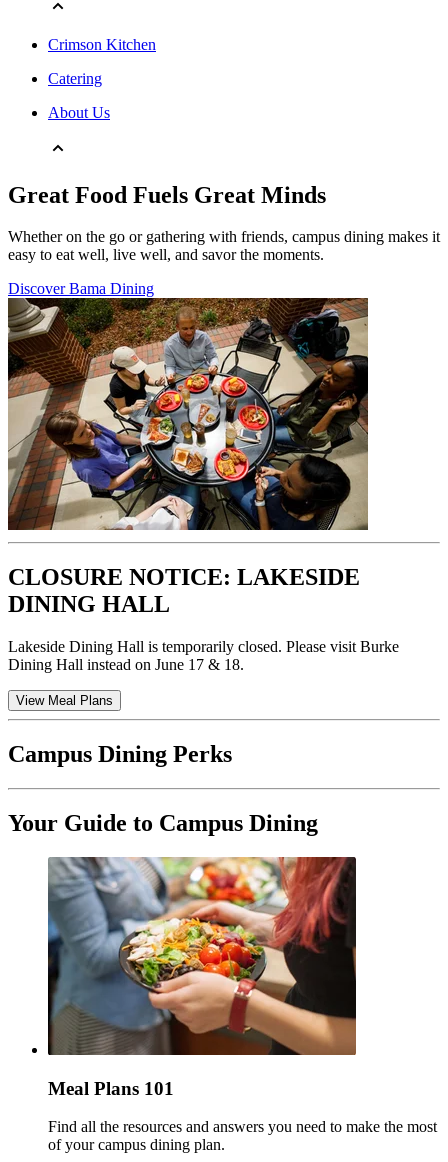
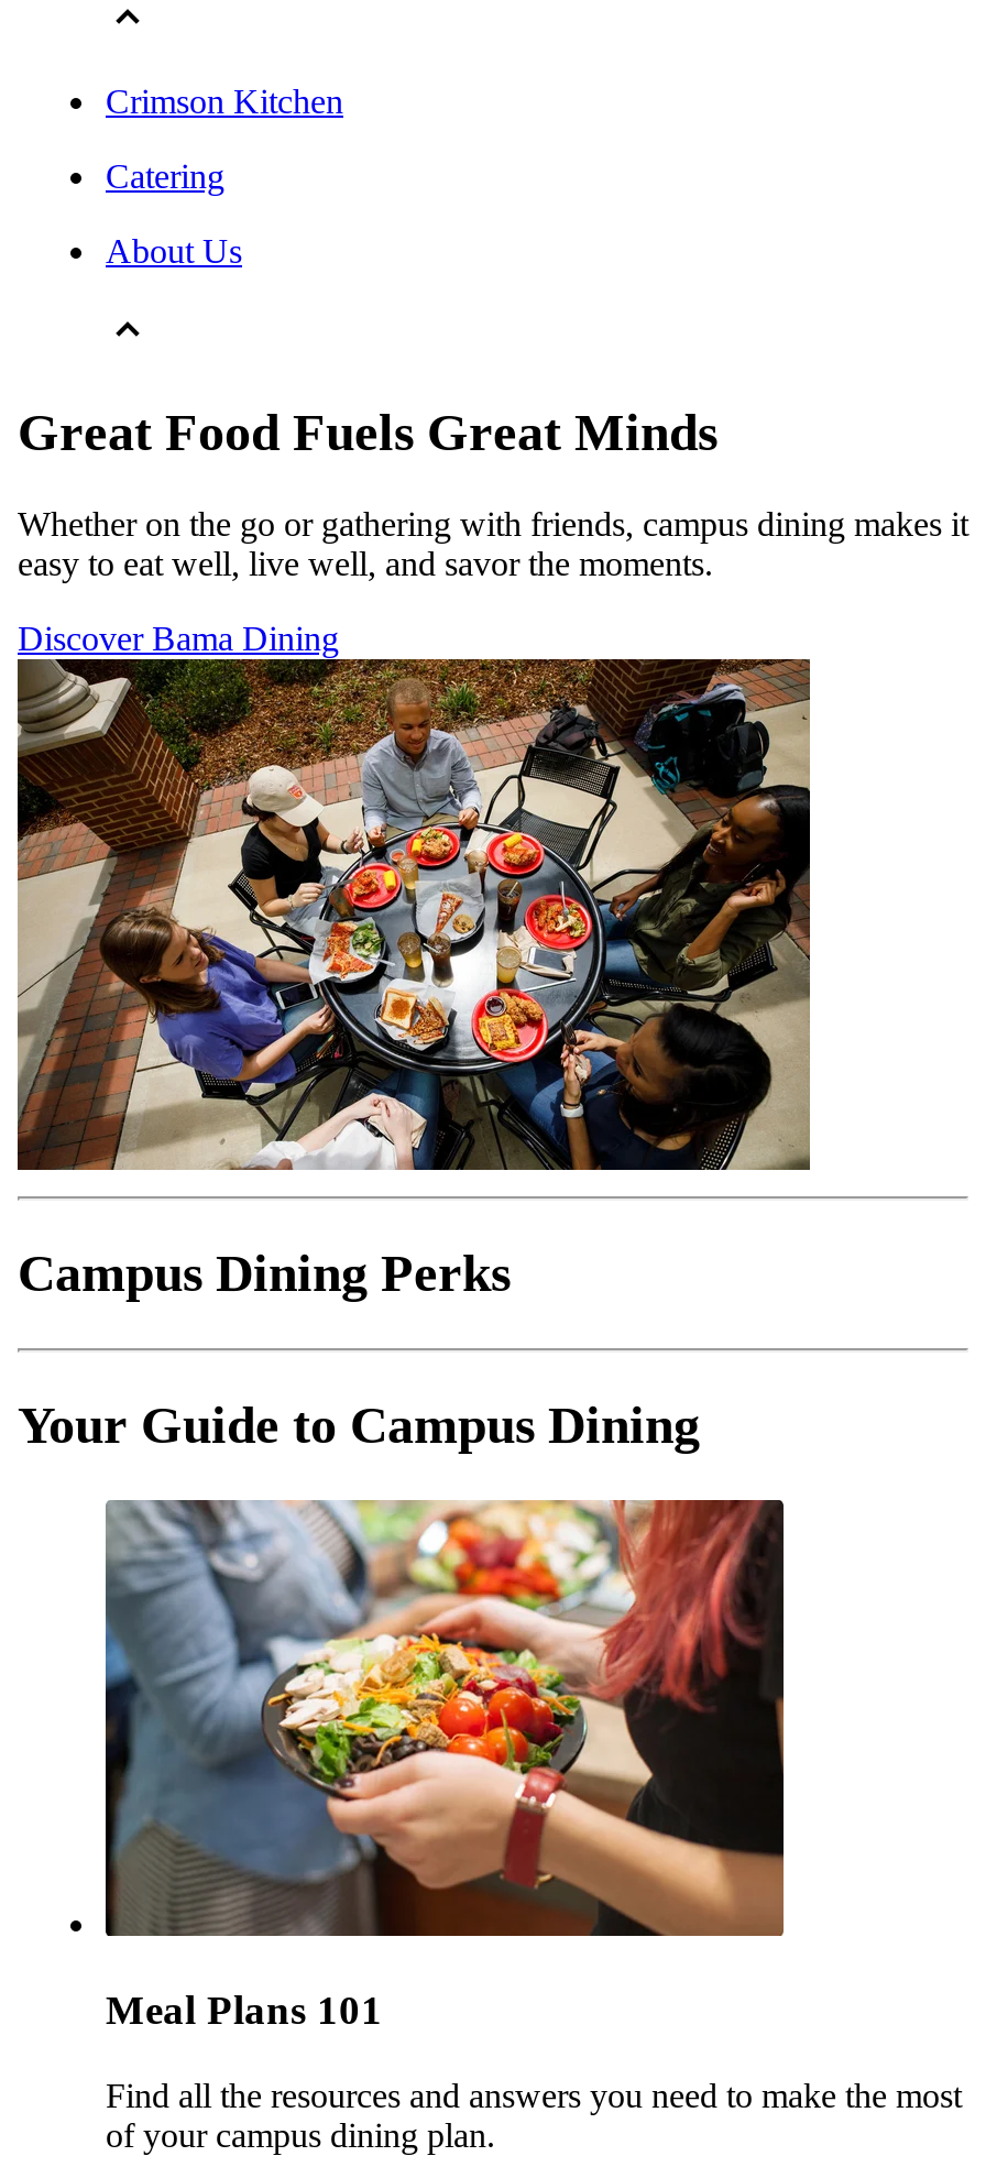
[8,564,399,708] CLOSURE NOTICE: LAKESIDE | DINING HALL | Lakeside Dining Hall is temporarily closed. Please visit Burke | Dining Hall instead on June 17 & 18. | View Meal Plans -> none

